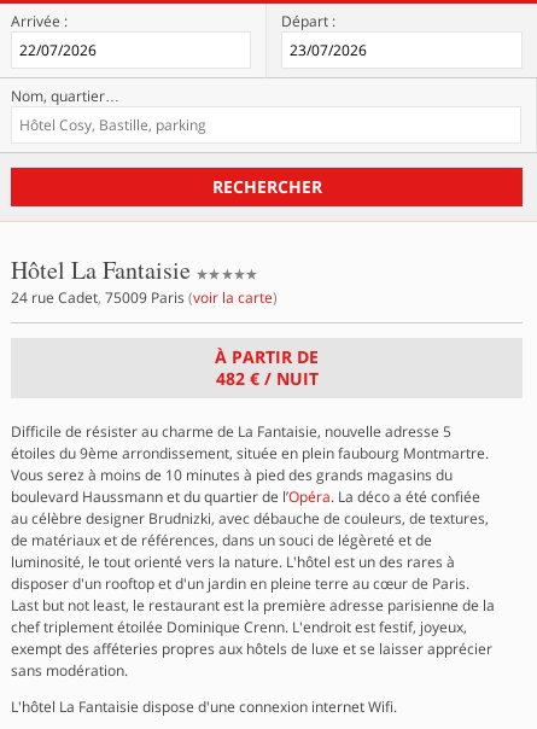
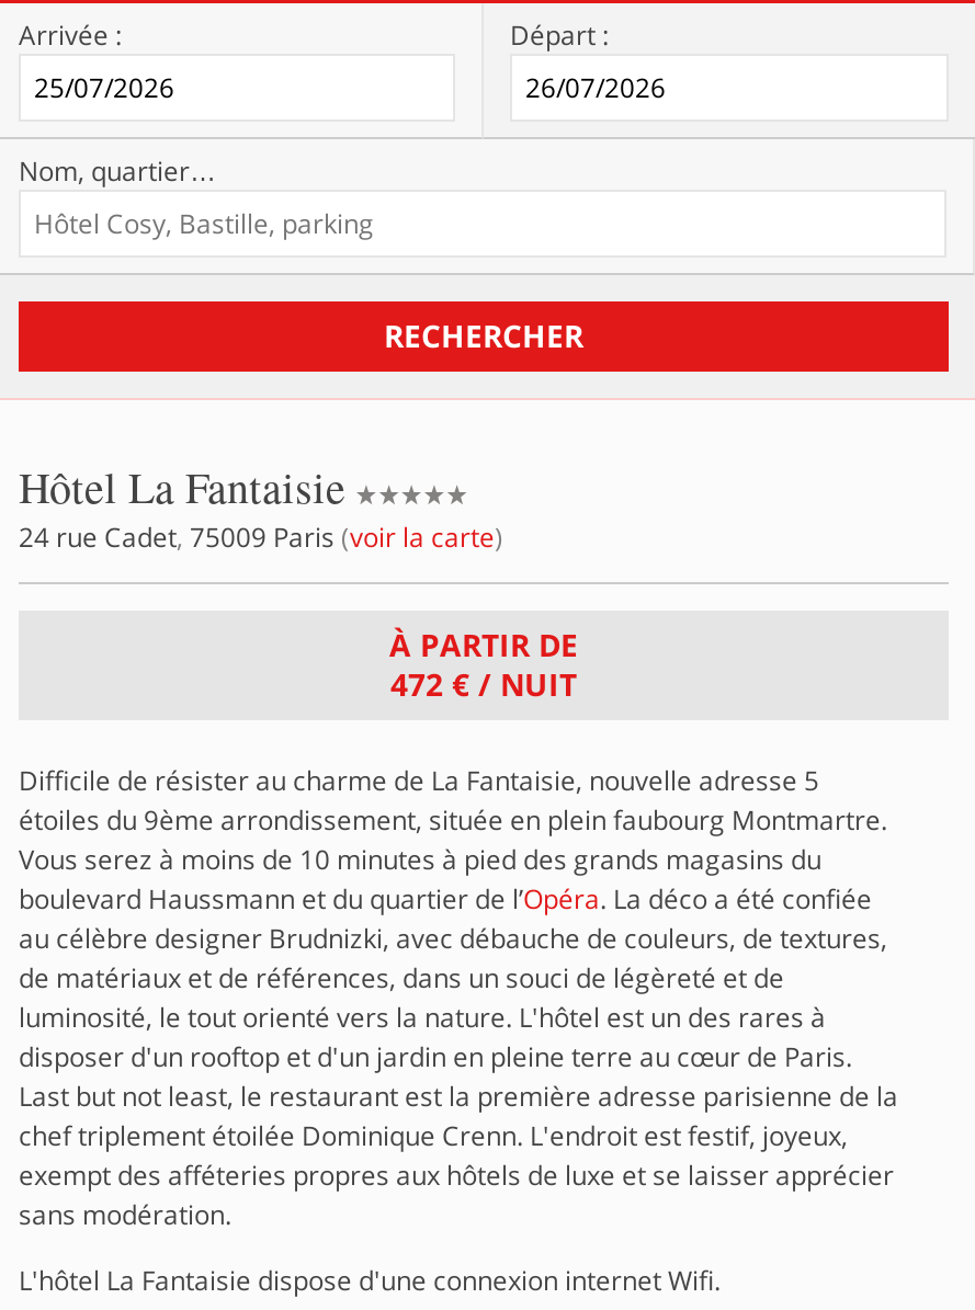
[215,367,318,390] 482 €/ NUIT -> [390,663,577,705] 472 €/ NUIT

